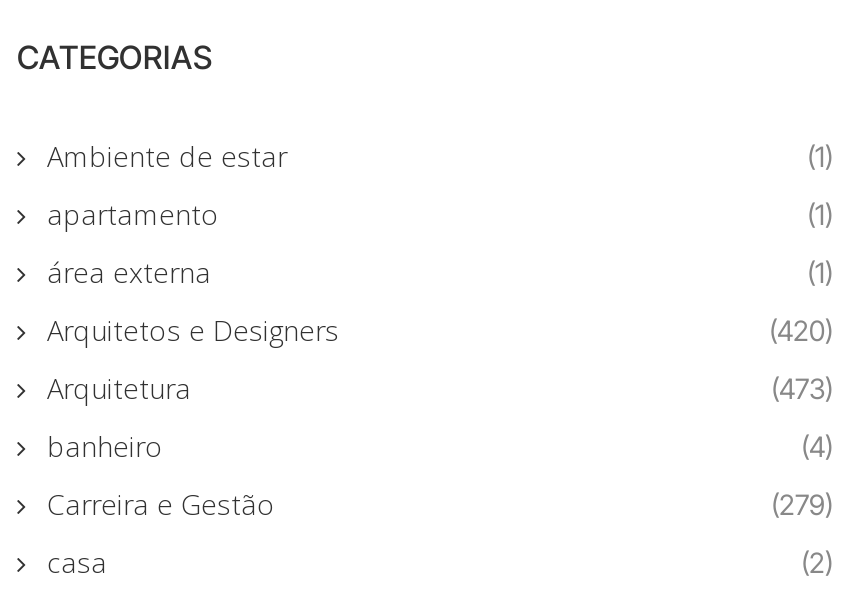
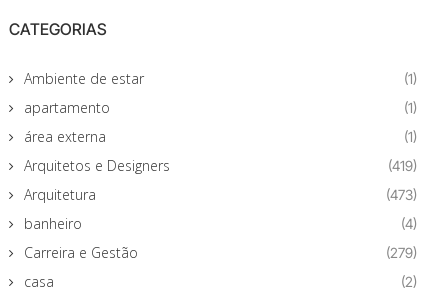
[769,313,833,347] (420) -> [388,157,417,174] (419)

